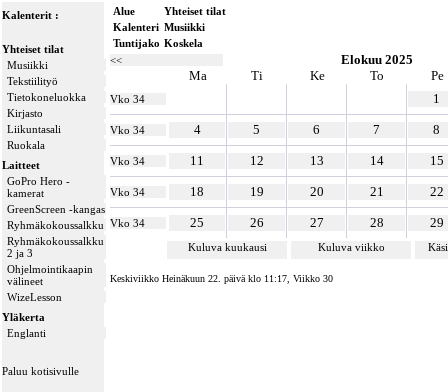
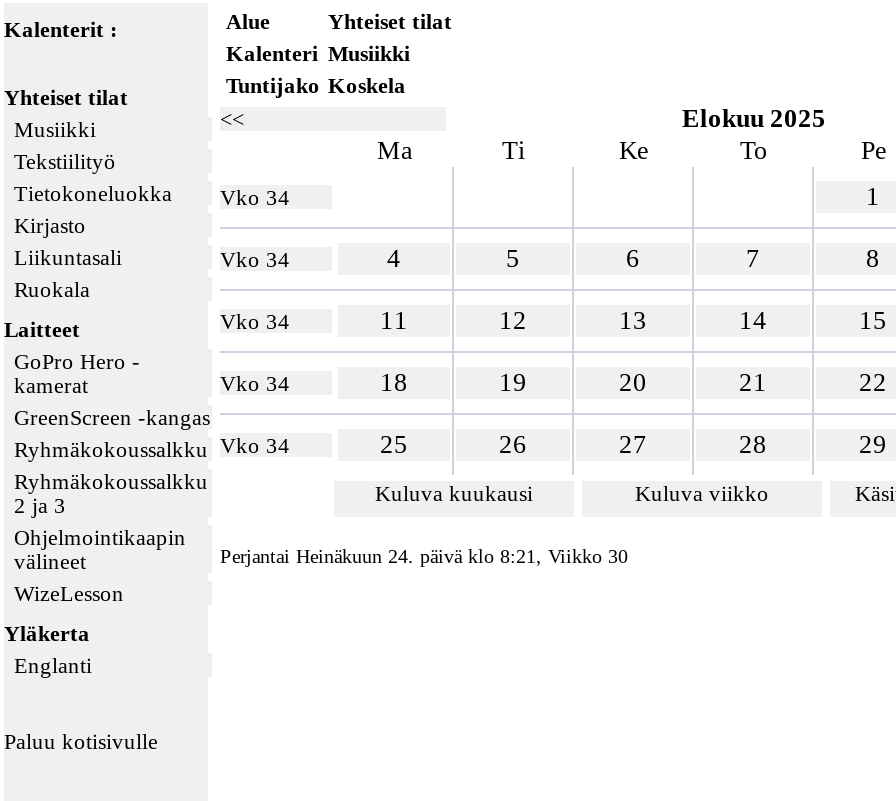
[110,273,333,284] Keskiviikko Heinäkuun 22. päivä klo 11:17, Viikko 30 -> [220,545,628,567] Perjantai Heinäkuun 24. päivä klo 8:21, Viikko 30

